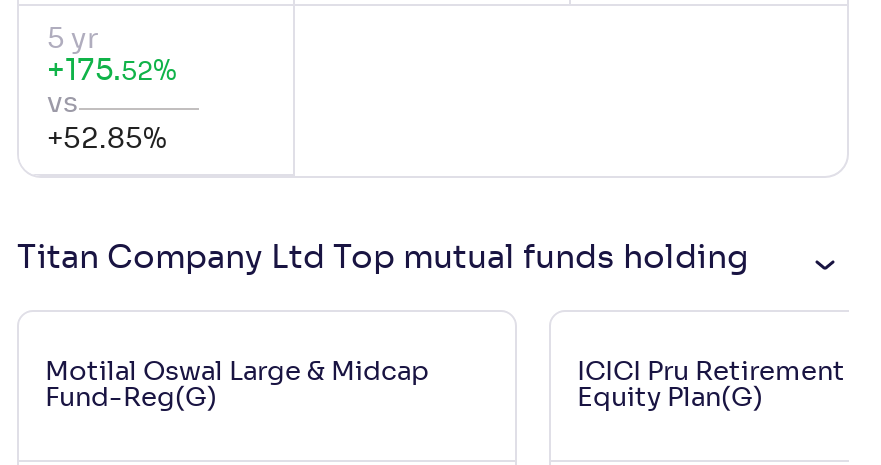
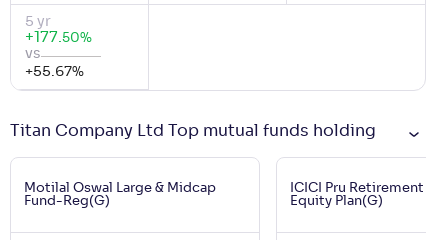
[47,56,177,86] +175.52% -> [25,30,92,45] +177.50%
[47,126,167,154] +52.85% -> [25,65,84,79] +55.67%

